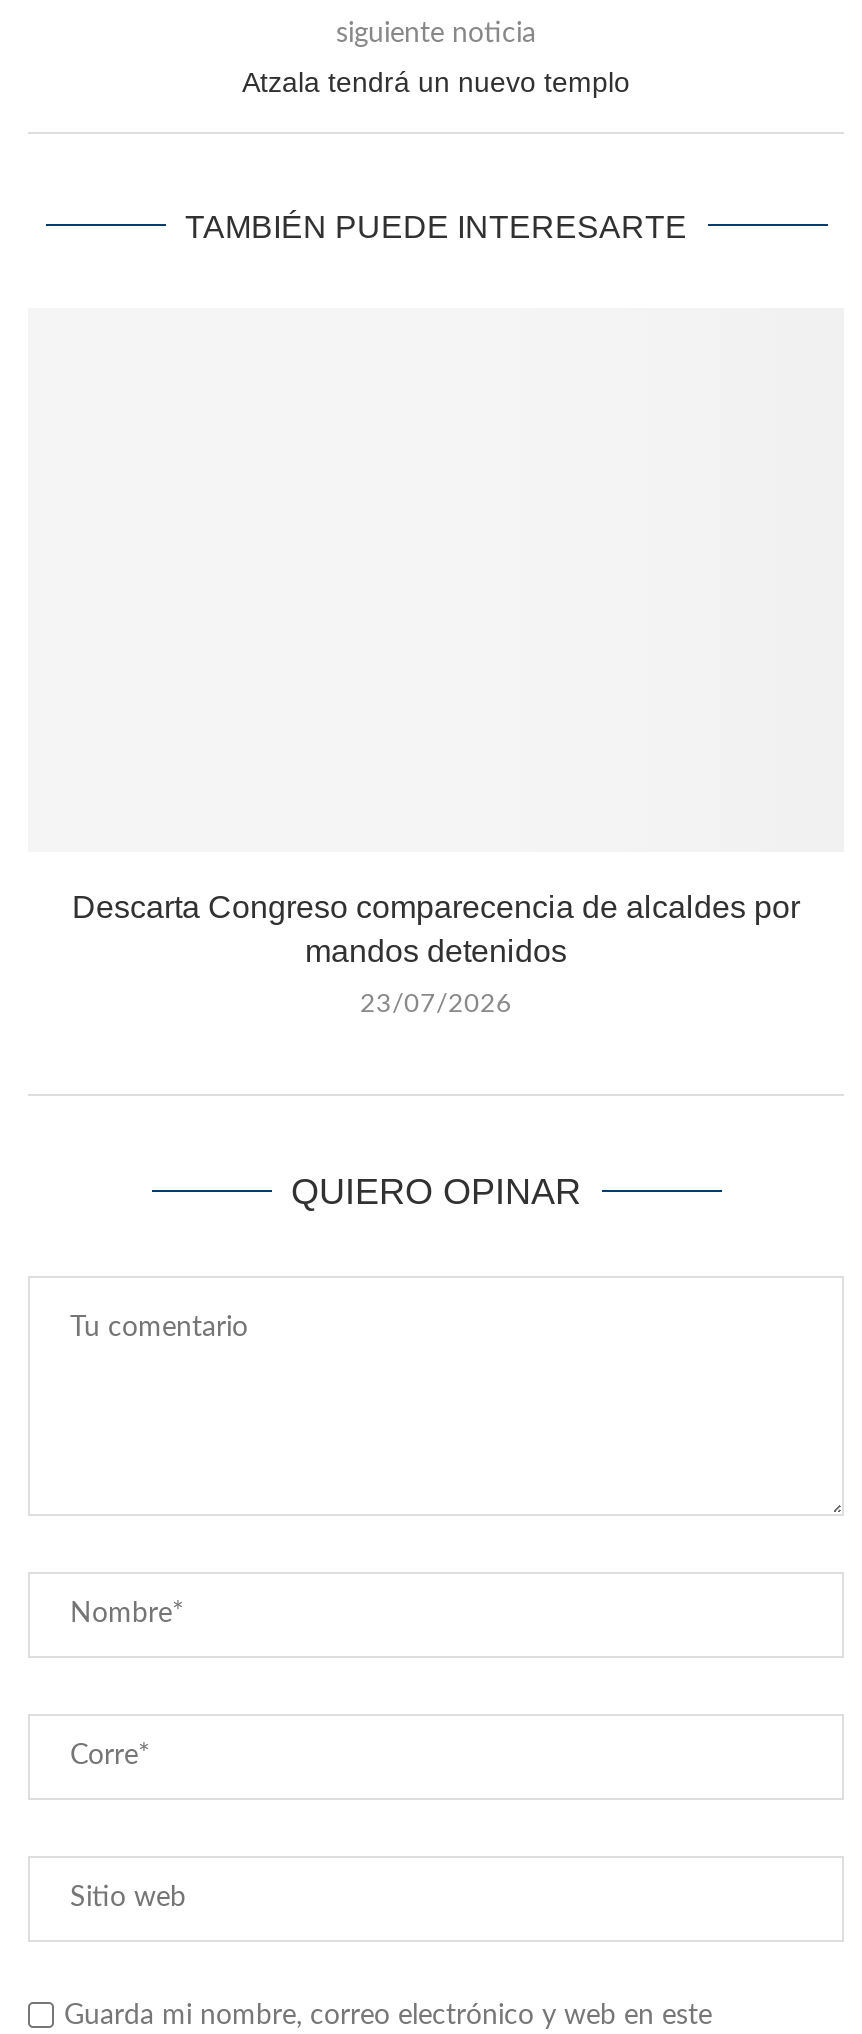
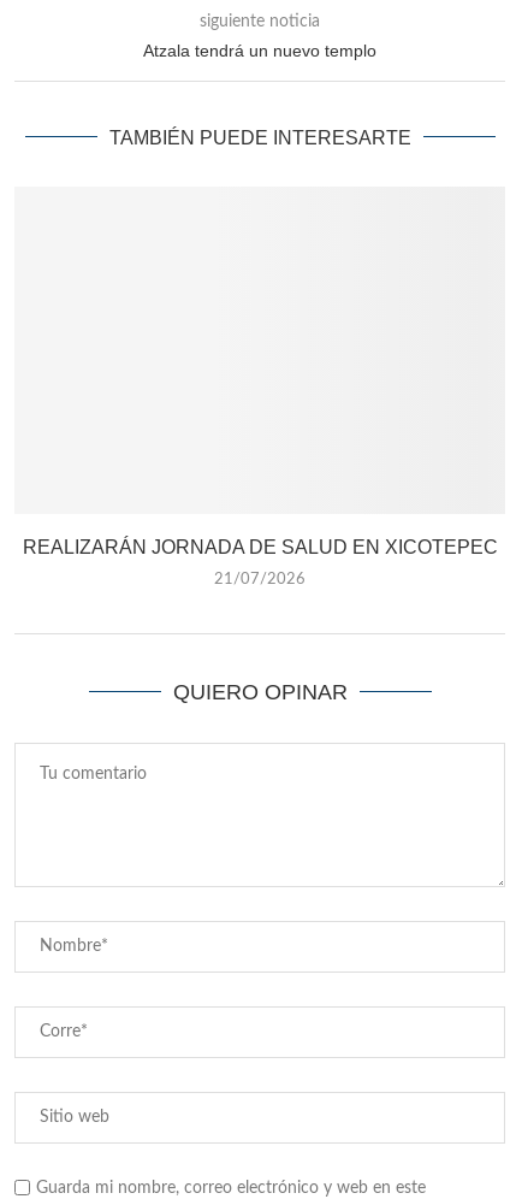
[72,889,800,967] Descarta Congreso comparecencia de alcaldes por | mandos detenidos -> [22,536,497,557] REALIZARÁN JORNADA DE SALUD EN XICOTEPEC
[360,991,512,1017] 23/07/2026 -> [214,571,306,587] 21/07/2026

